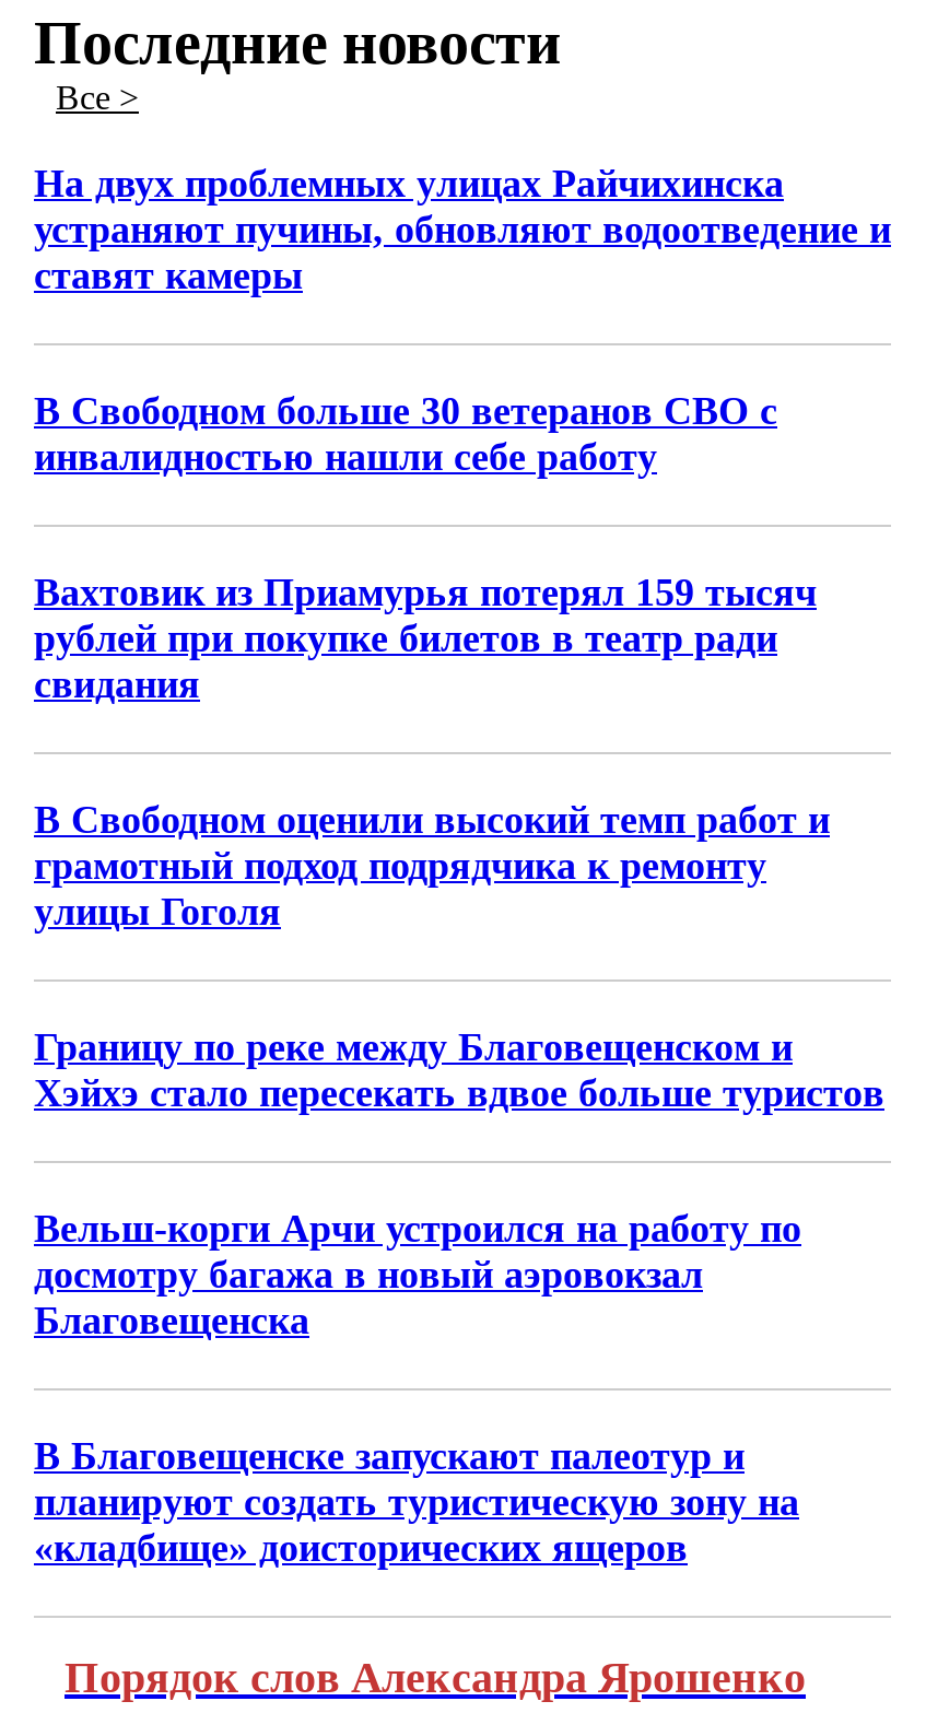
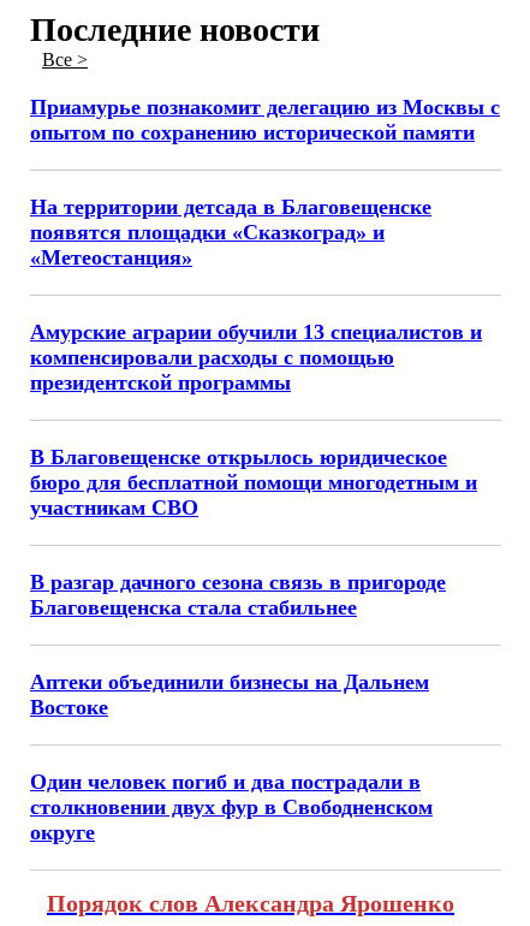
[34,162,891,298] На двух проблемных улицах Райчихинска | устраняют пучины, обновляют водоотведение и | ставят камеры -> [30,95,500,145] Приамурье познакомит делегацию из Москвы с | опытом по сохранению исторической памяти
[34,390,777,479] В Свободном больше 30 ветеранов СВО с | инвалидностью нашли себе работу -> [30,195,431,270] На территории детсада в Благовещенске | появятся площадки «Сказкоград» и | «Метеостанция»
[34,571,817,707] Вахтовик из Приамурья потерял 159 тысяч | рублей при покупке билетов в театр ради | свидания -> [30,320,482,395] Амурские аграрии обучили 13 специалистов и | компенсировали расходы с помощью | президентской программы
[34,799,830,934] В Свободном оценили высокий темп работ и | грамотный подход подрядчика к ремонту | улицы Гоголя -> [30,445,477,520] В Благовещенске открылось юридическое | бюро для бесплатной помощи многодетным и | участникам СВО
[34,1026,884,1116] Границу по реке между Благовещенском и | Хэйхэ стало пересекать вдвое больше туристов -> [30,570,446,620] В разгар дачного сезона связь в пригороде | Благовещенска стала стабильнее
[34,1208,801,1343] Вельш-корги Арчи устроился на работу по | досмотру багажа в новый аэровокзал | Благовещенска -> [30,670,429,720] Аптеки объединили бизнесы на Дальнем | Востоке
[34,1435,799,1570] В Благовещенске запускают палеотур и | планируют создать туристическую зону на | «кладбище» доисторических ящеров -> [30,770,433,845] Один человек погиб и два пострадали в | столкновении двух фур в Свободненском | округе

